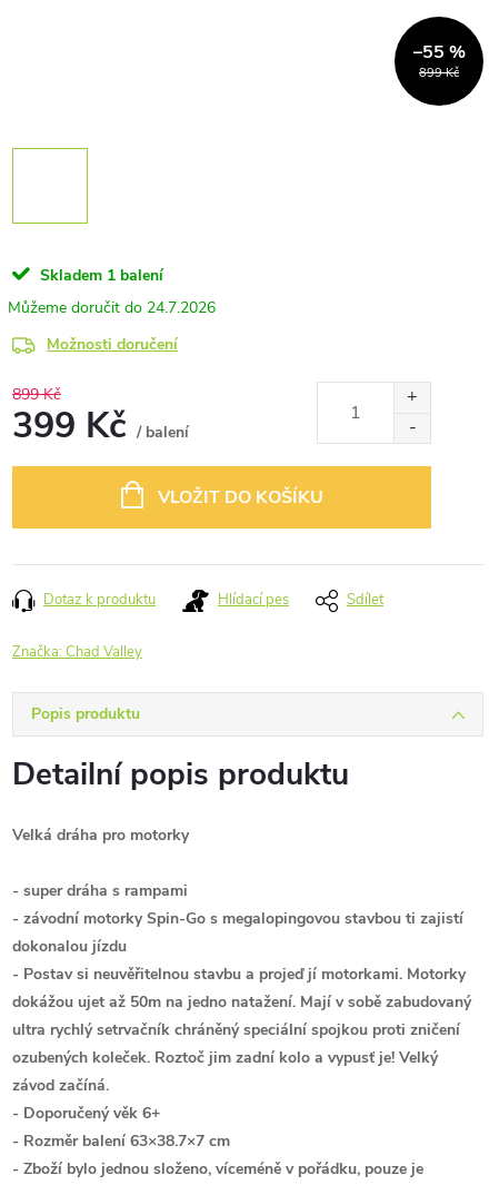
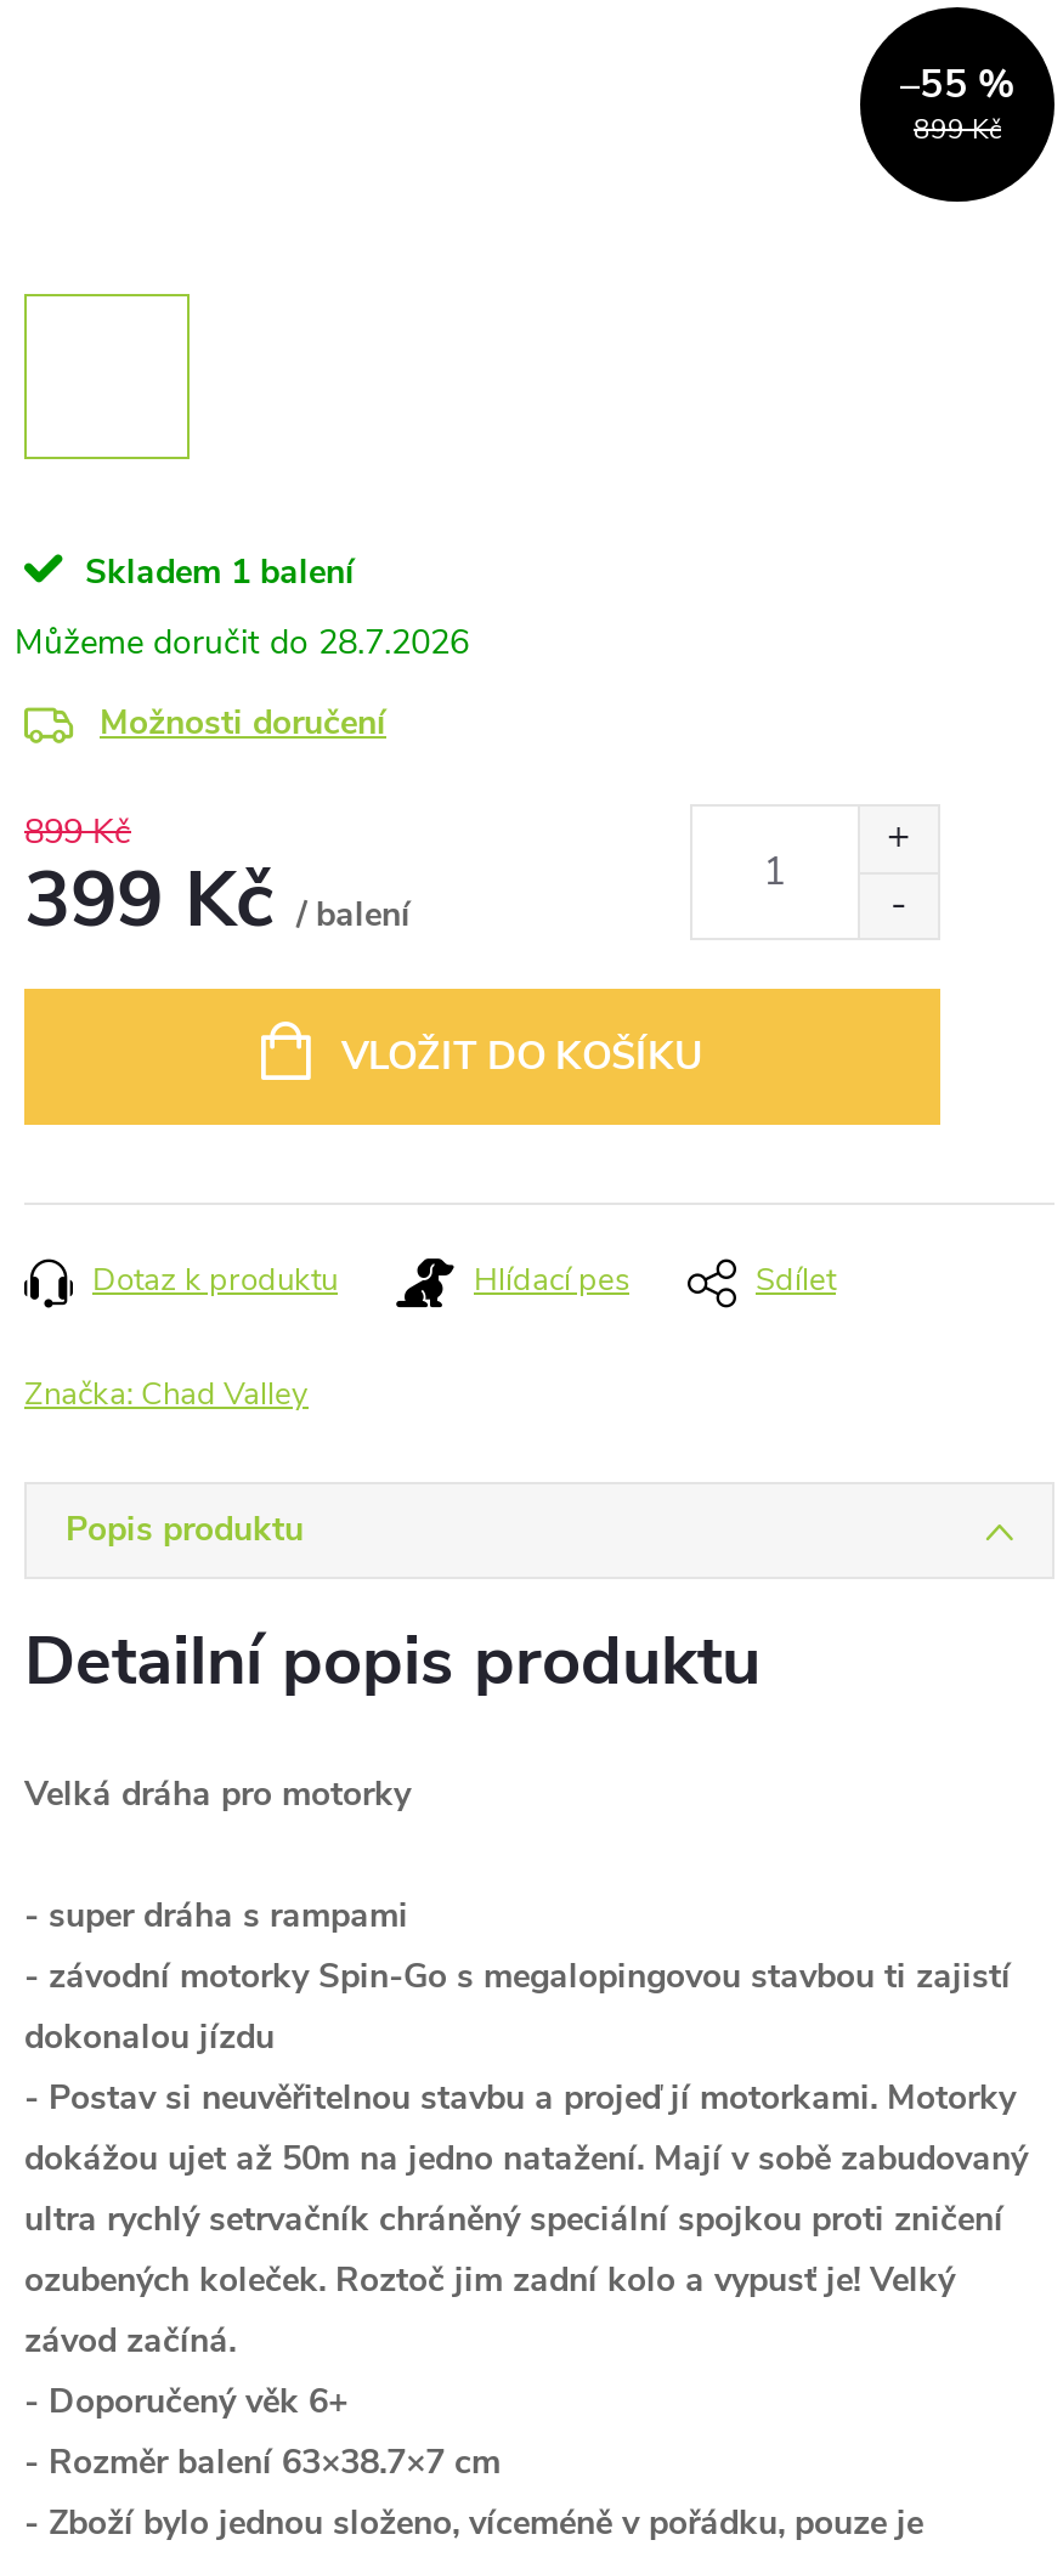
[147,297,216,318] 24.7.2026 -> [318,620,469,666] 28.7.2026

